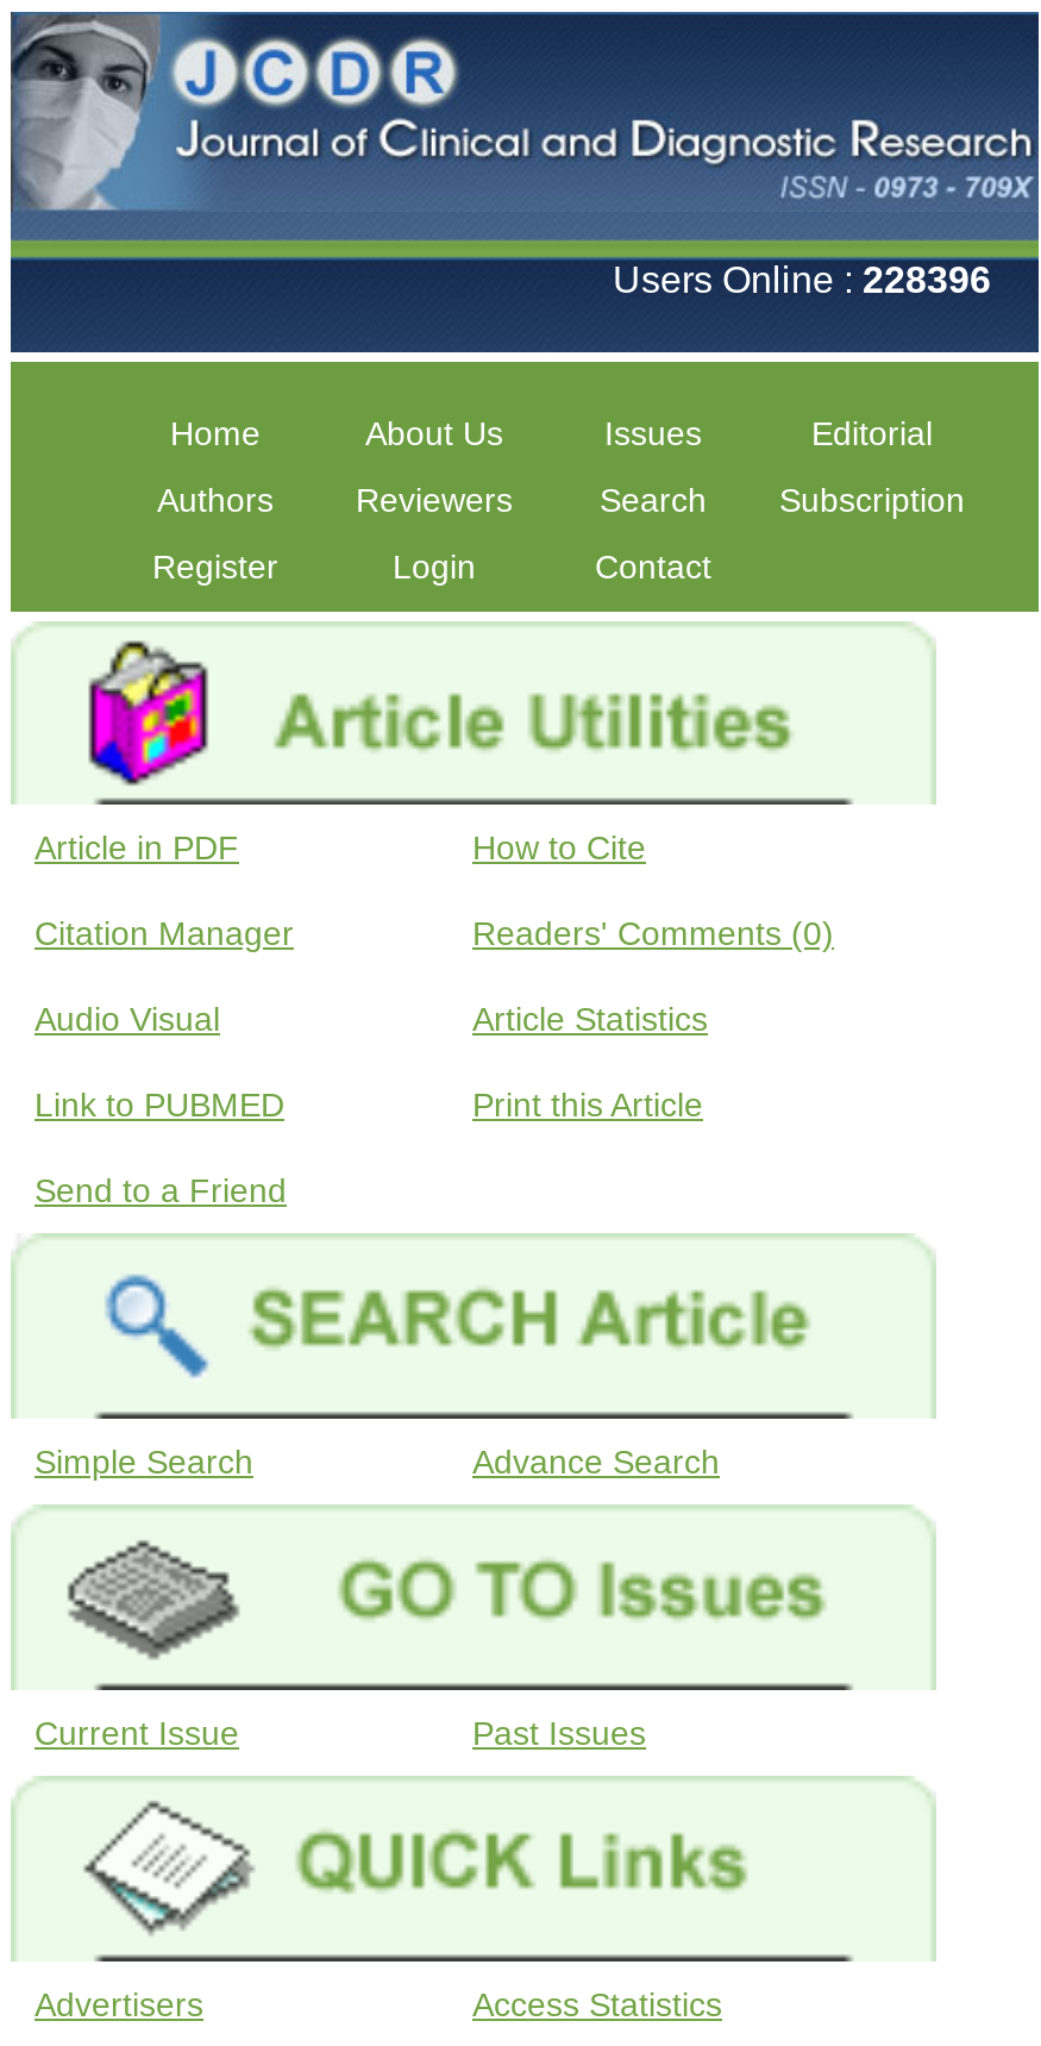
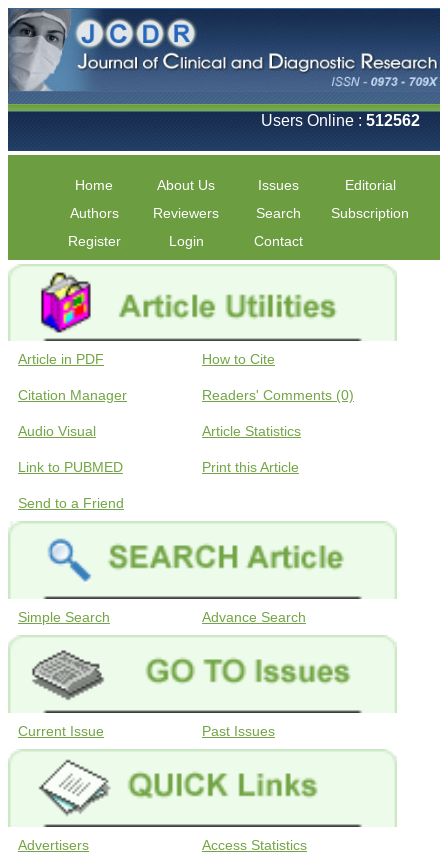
[613,259,991,299] Users Online :228396 -> [261,112,420,129] Users Online :512562

